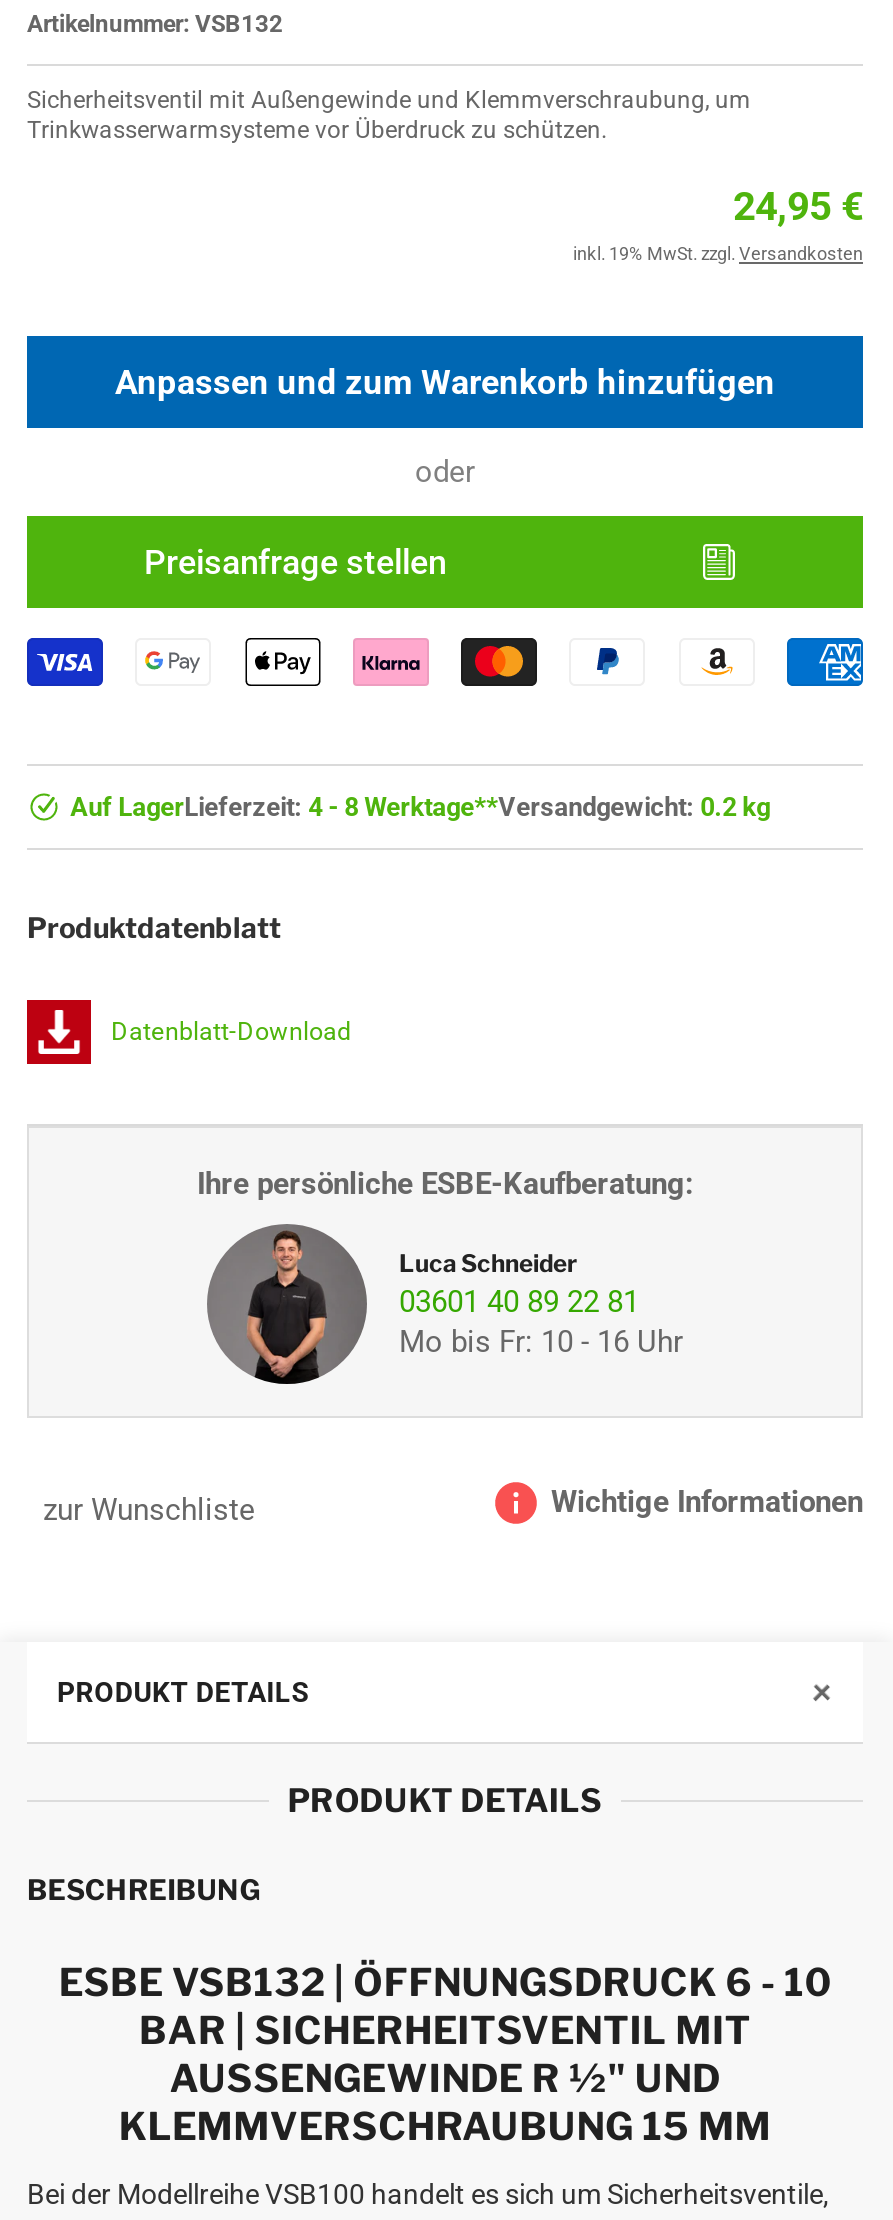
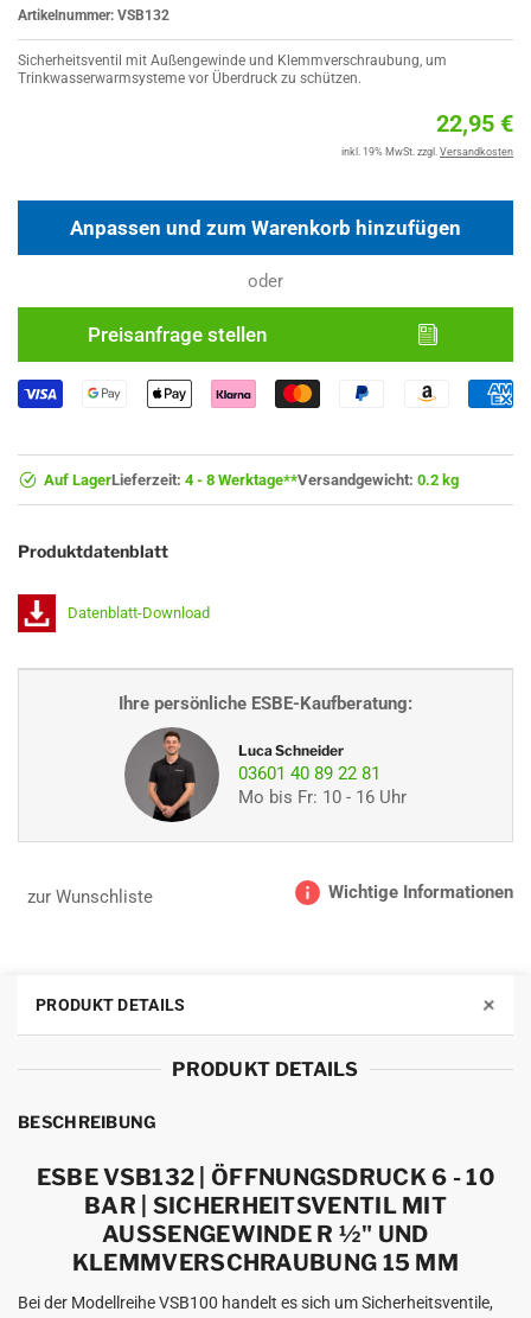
[733,182,863,230] 24,95 € -> [436,109,513,137] 22,95 €

